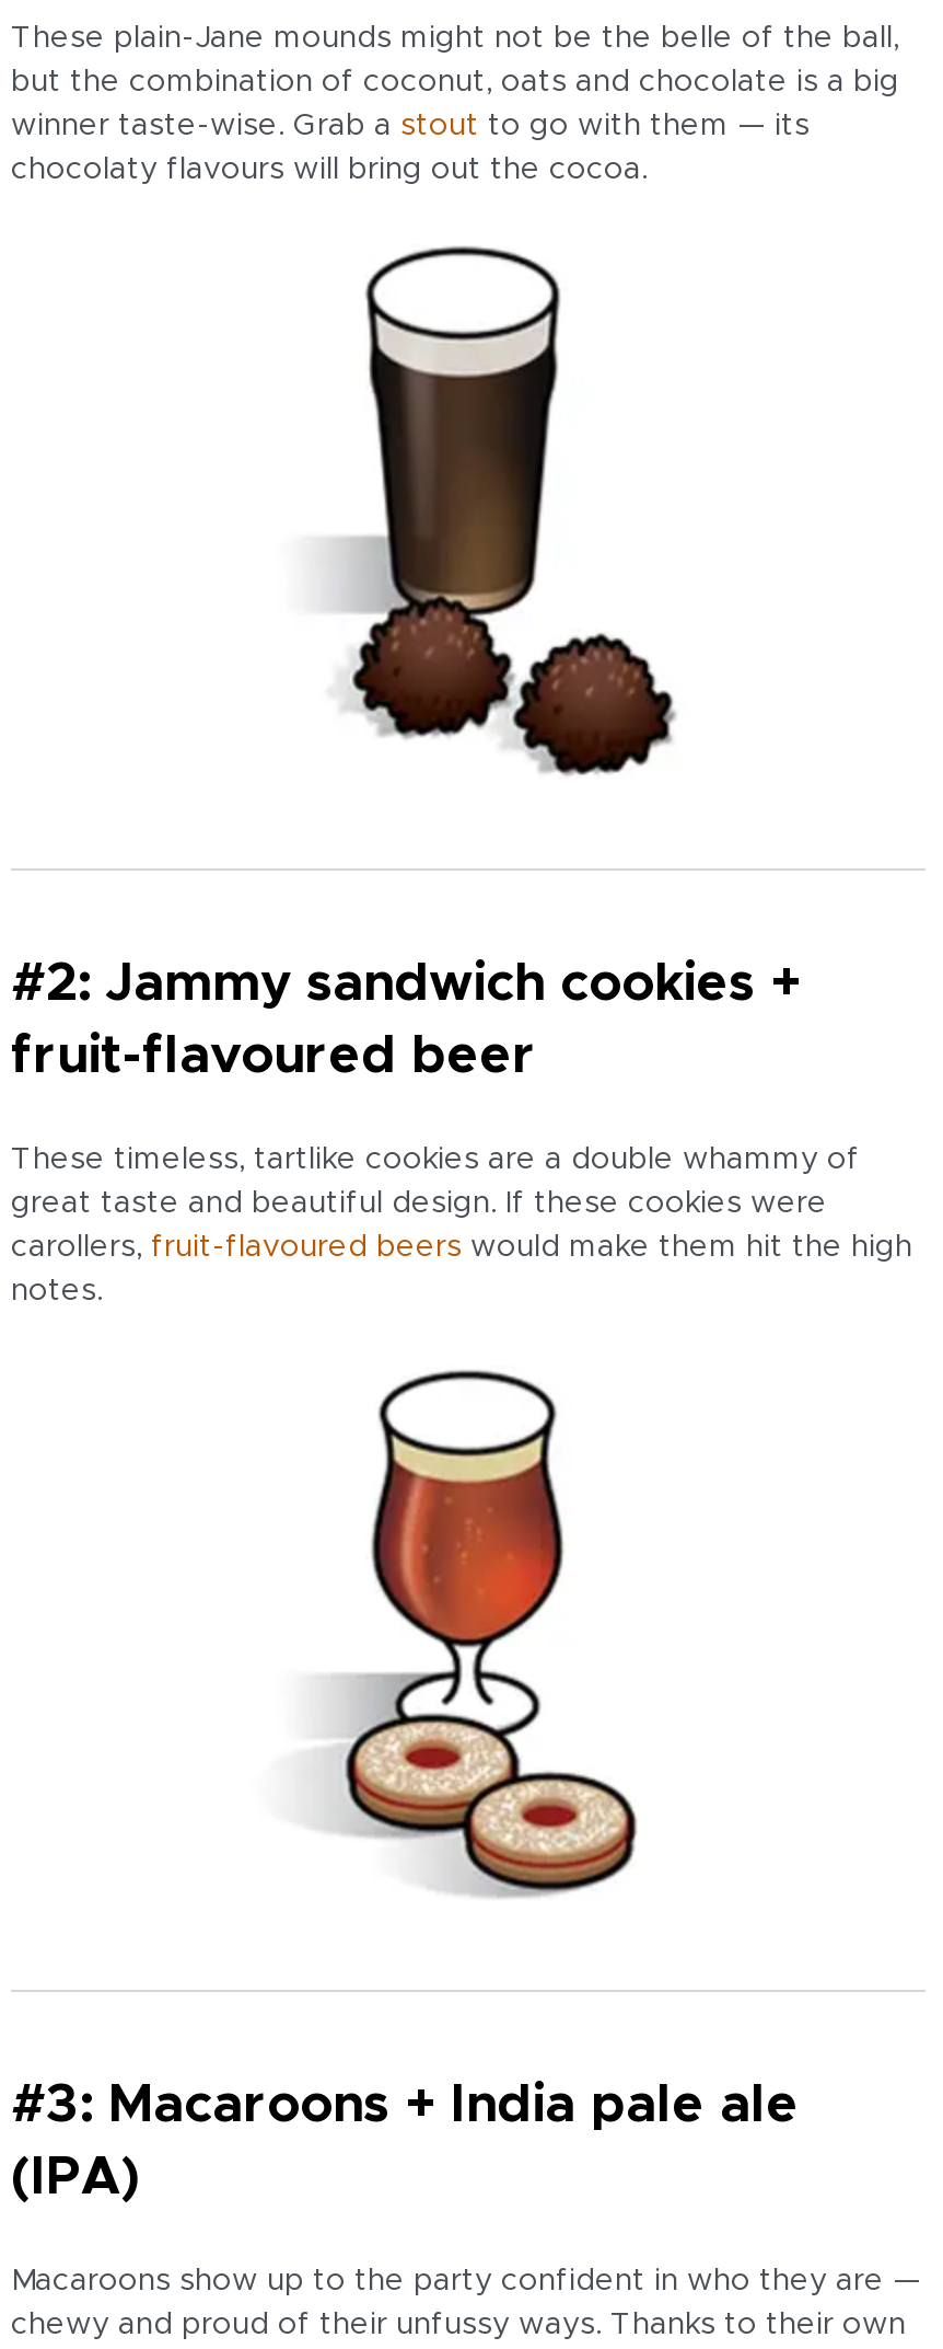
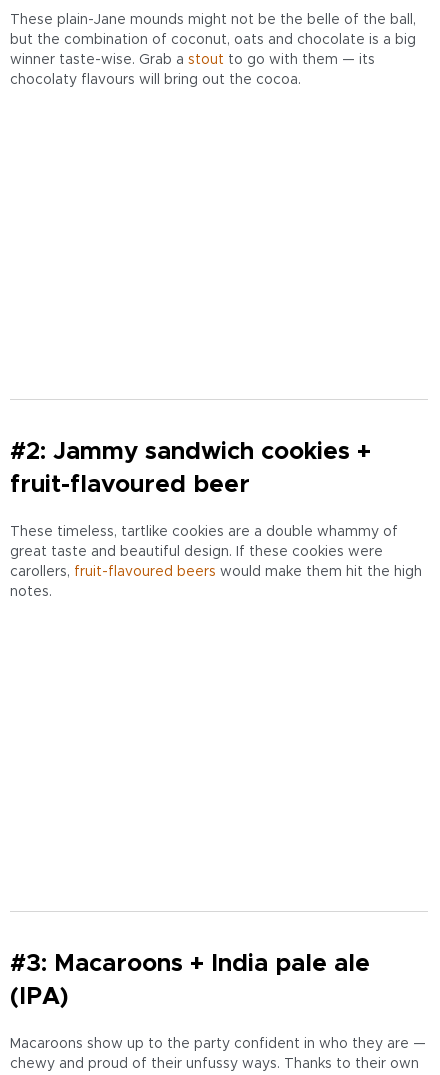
[324,244,676,776] [image] -> none
[315,1368,639,1898] [image] -> none

